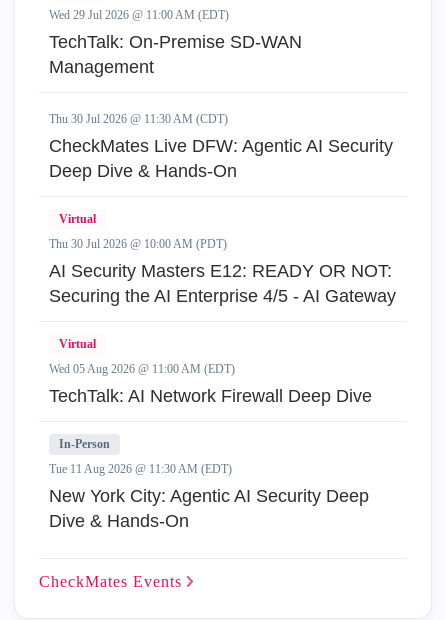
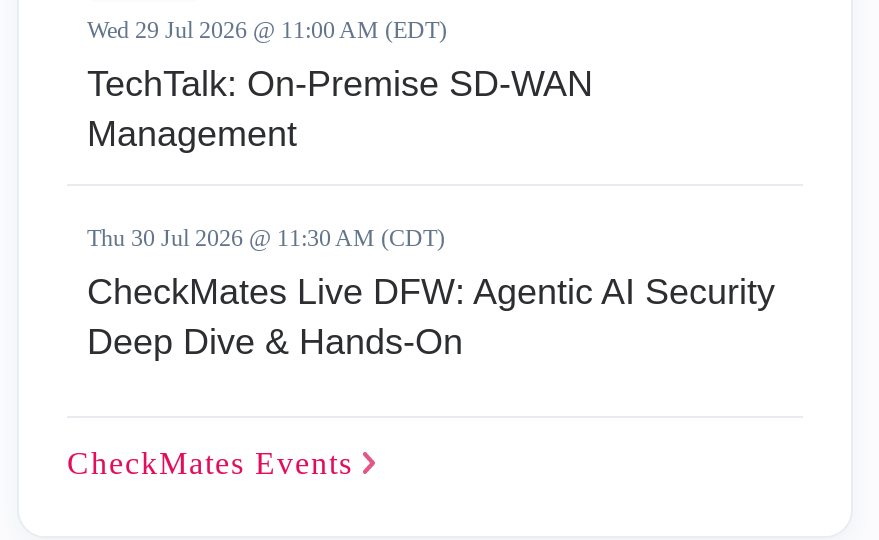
[49,212,396,531] Virtual | Thu 30 Jul 2026 @ 10:00 AM (PDT) | AI Security Masters E12: READY OR NOT: | Securing the AI Enterprise 4/5 - AI Gateway | Virtual | Wed 05 Aug 2026 @ 11:00 AM (EDT) | TechTalk: AI Network Firewall Deep Dive | In-Person | Tue 11 Aug 2026 @ 11:30 AM (EDT) | New York City: Agentic AI Security Deep | Dive & Hands-On -> none

